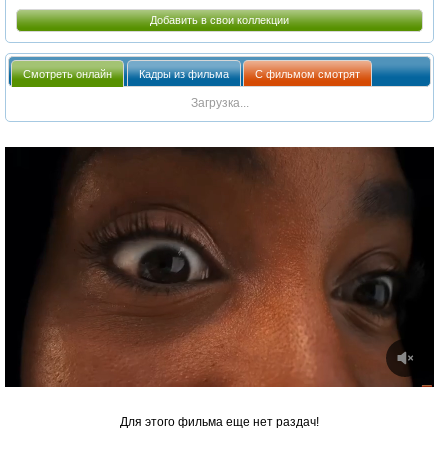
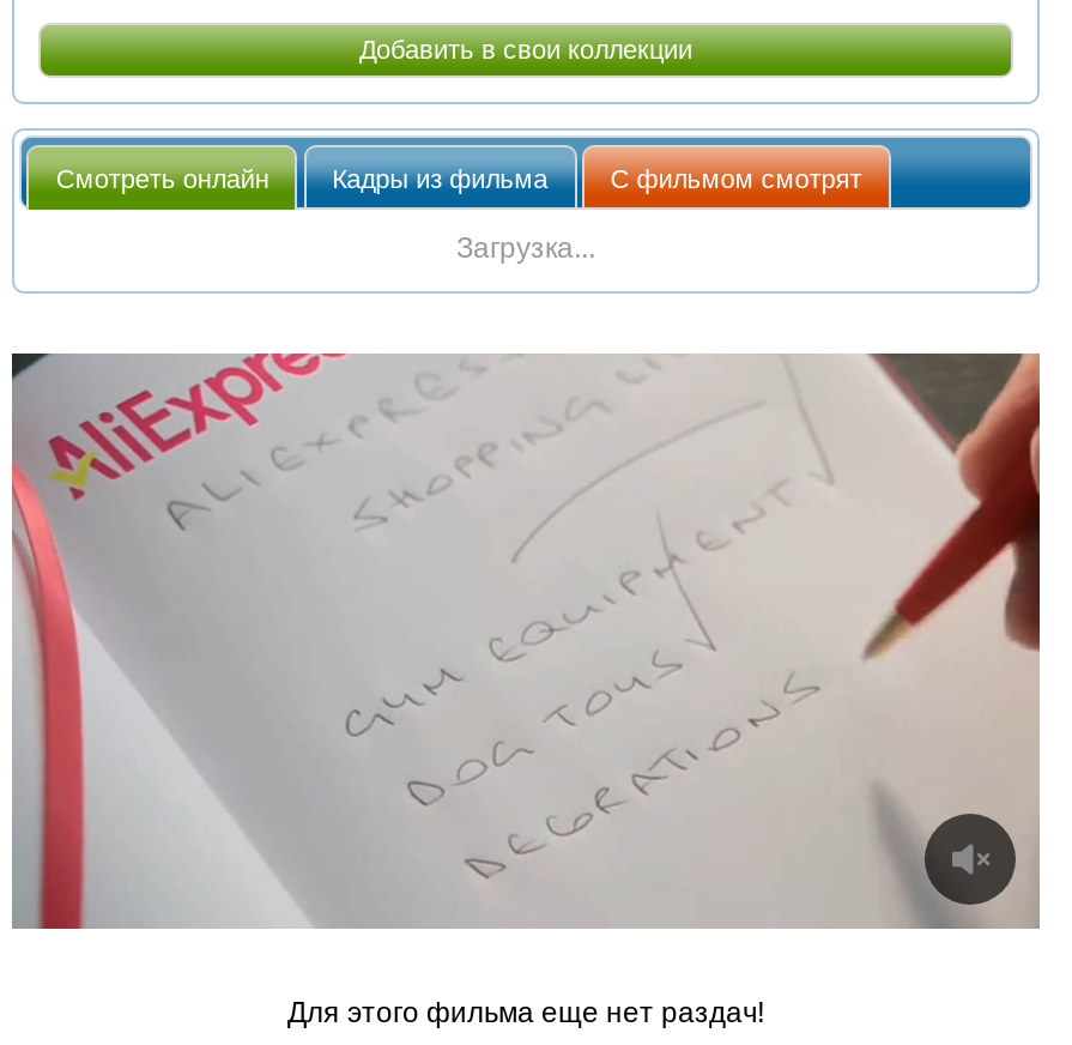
[4,146,435,388] [image] -> [10,351,1042,931] [image]

